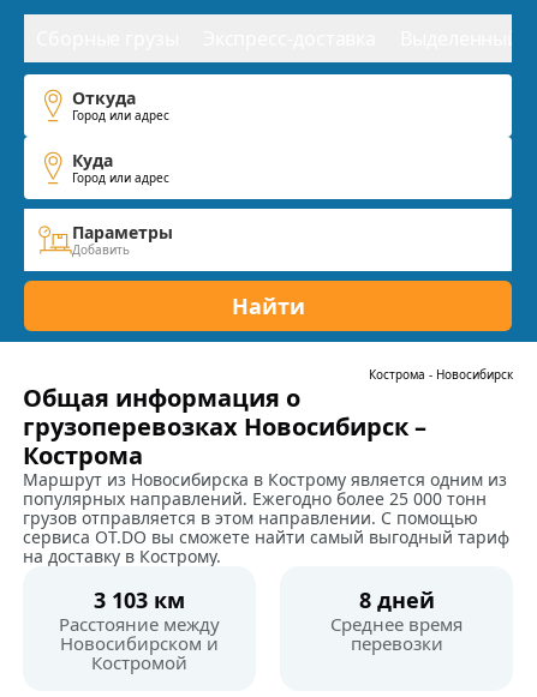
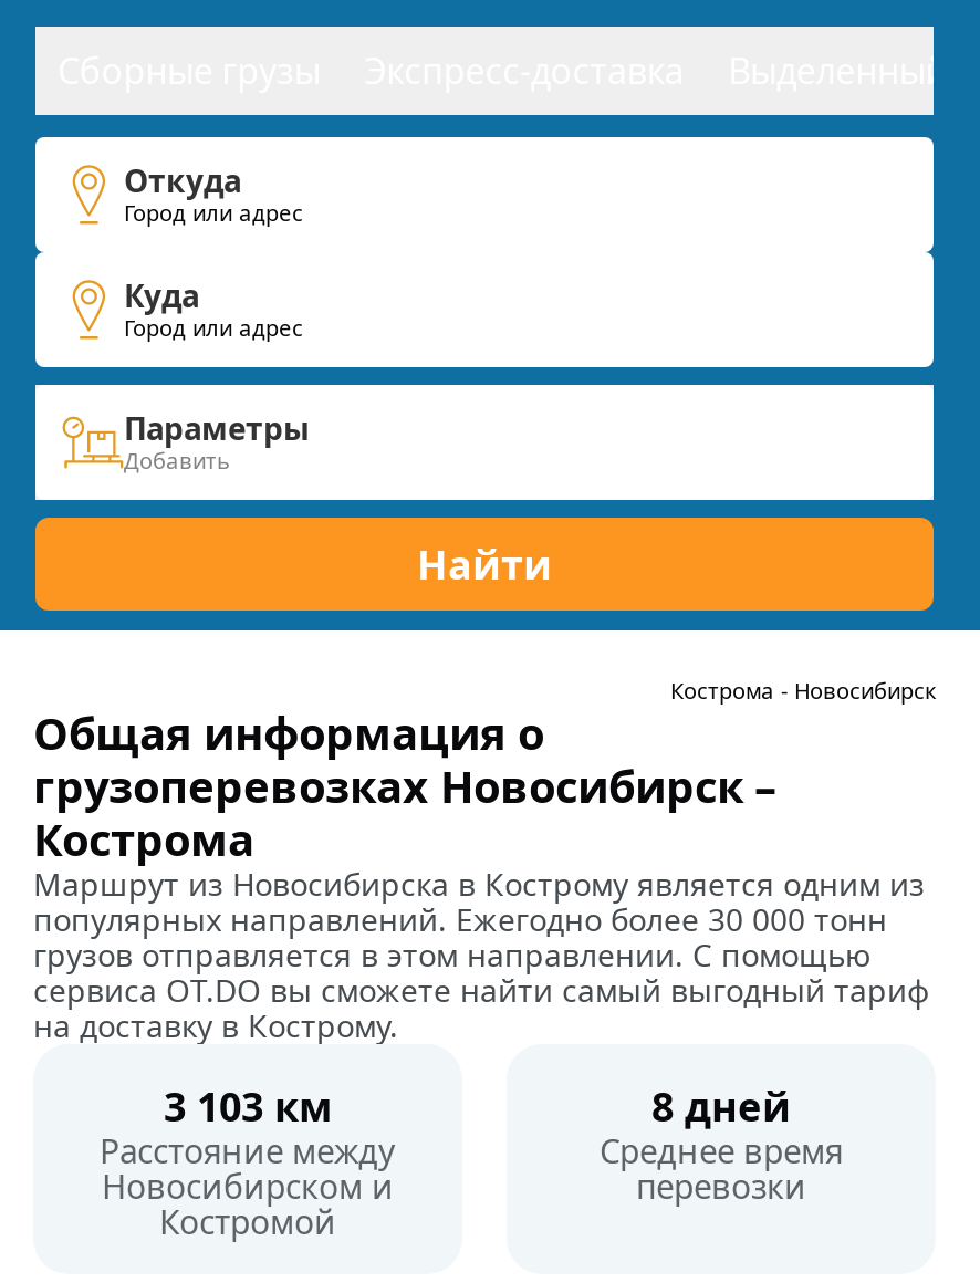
[23,487,487,510] популярных направлений. Ежегодно более 25 000 тонн -> [33,898,887,940] популярных направлений. Ежегодно более 30 000 тонн

